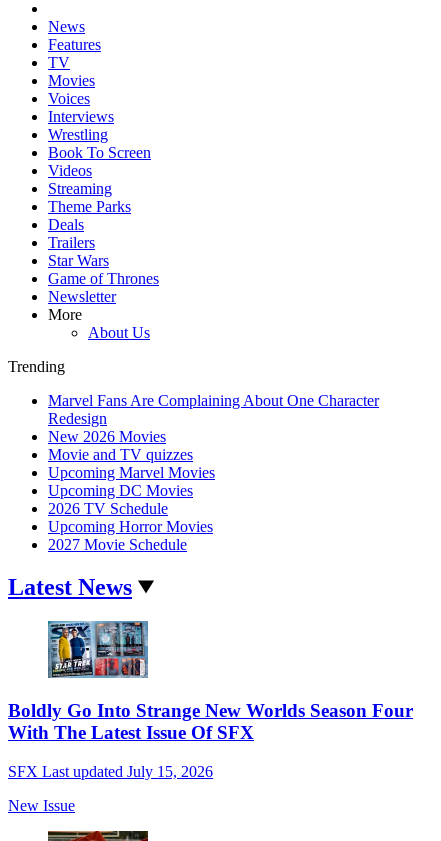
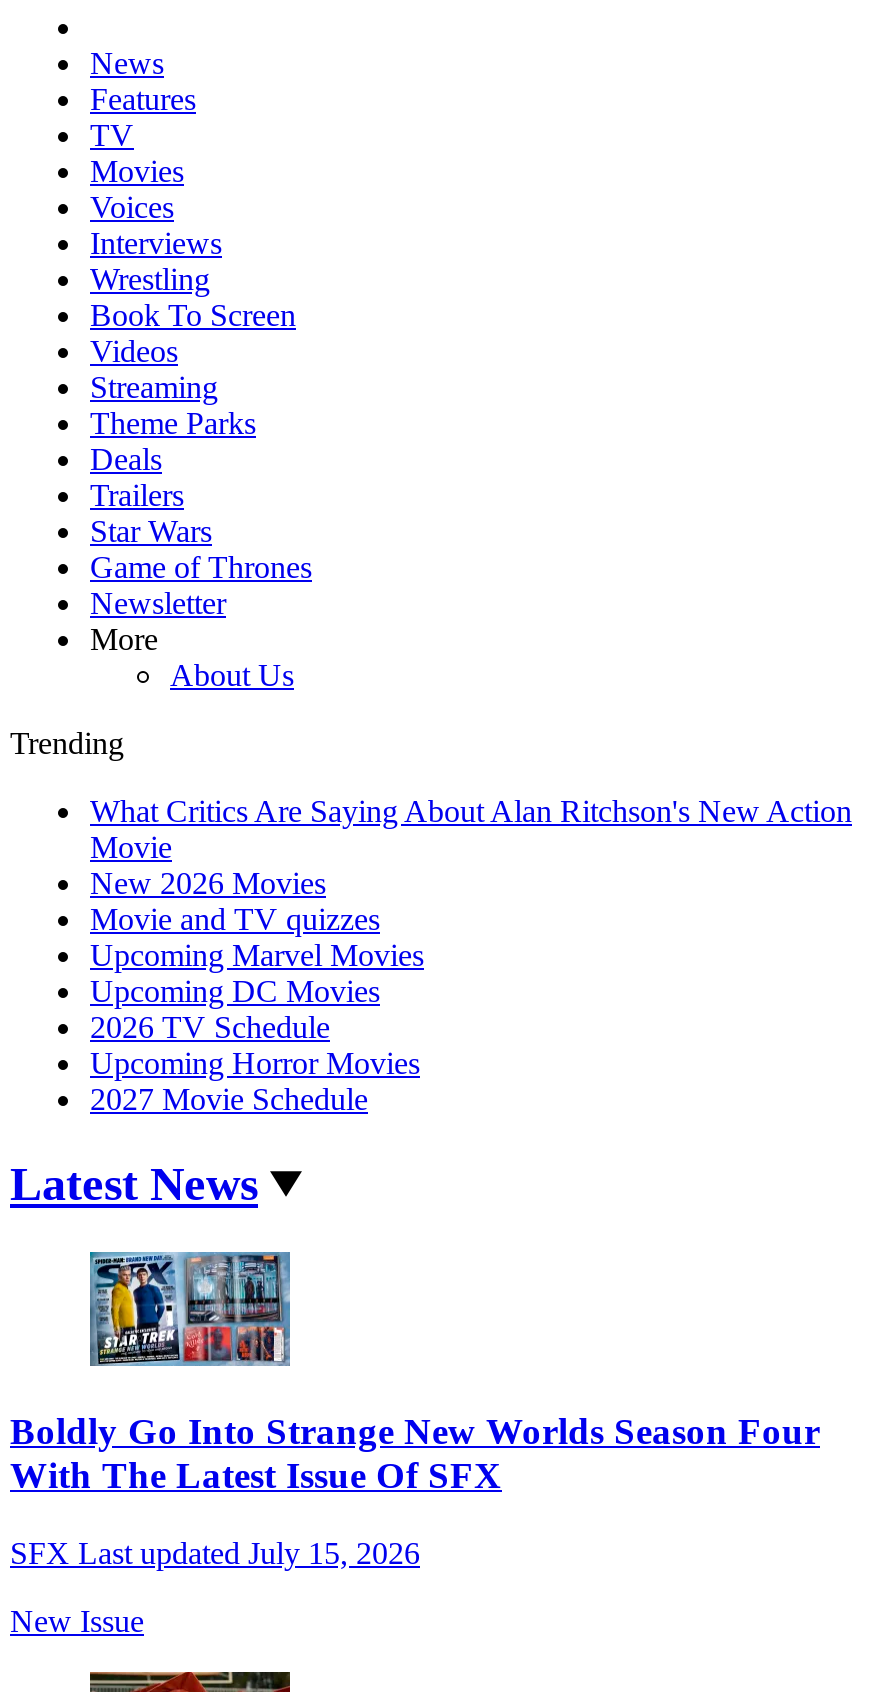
[48,392,379,427] Marvel Fans Are Complaining About One Character | Redesign -> [90,794,852,864] What Critics Are Saying About Alan Ritchson's New Action | Movie

